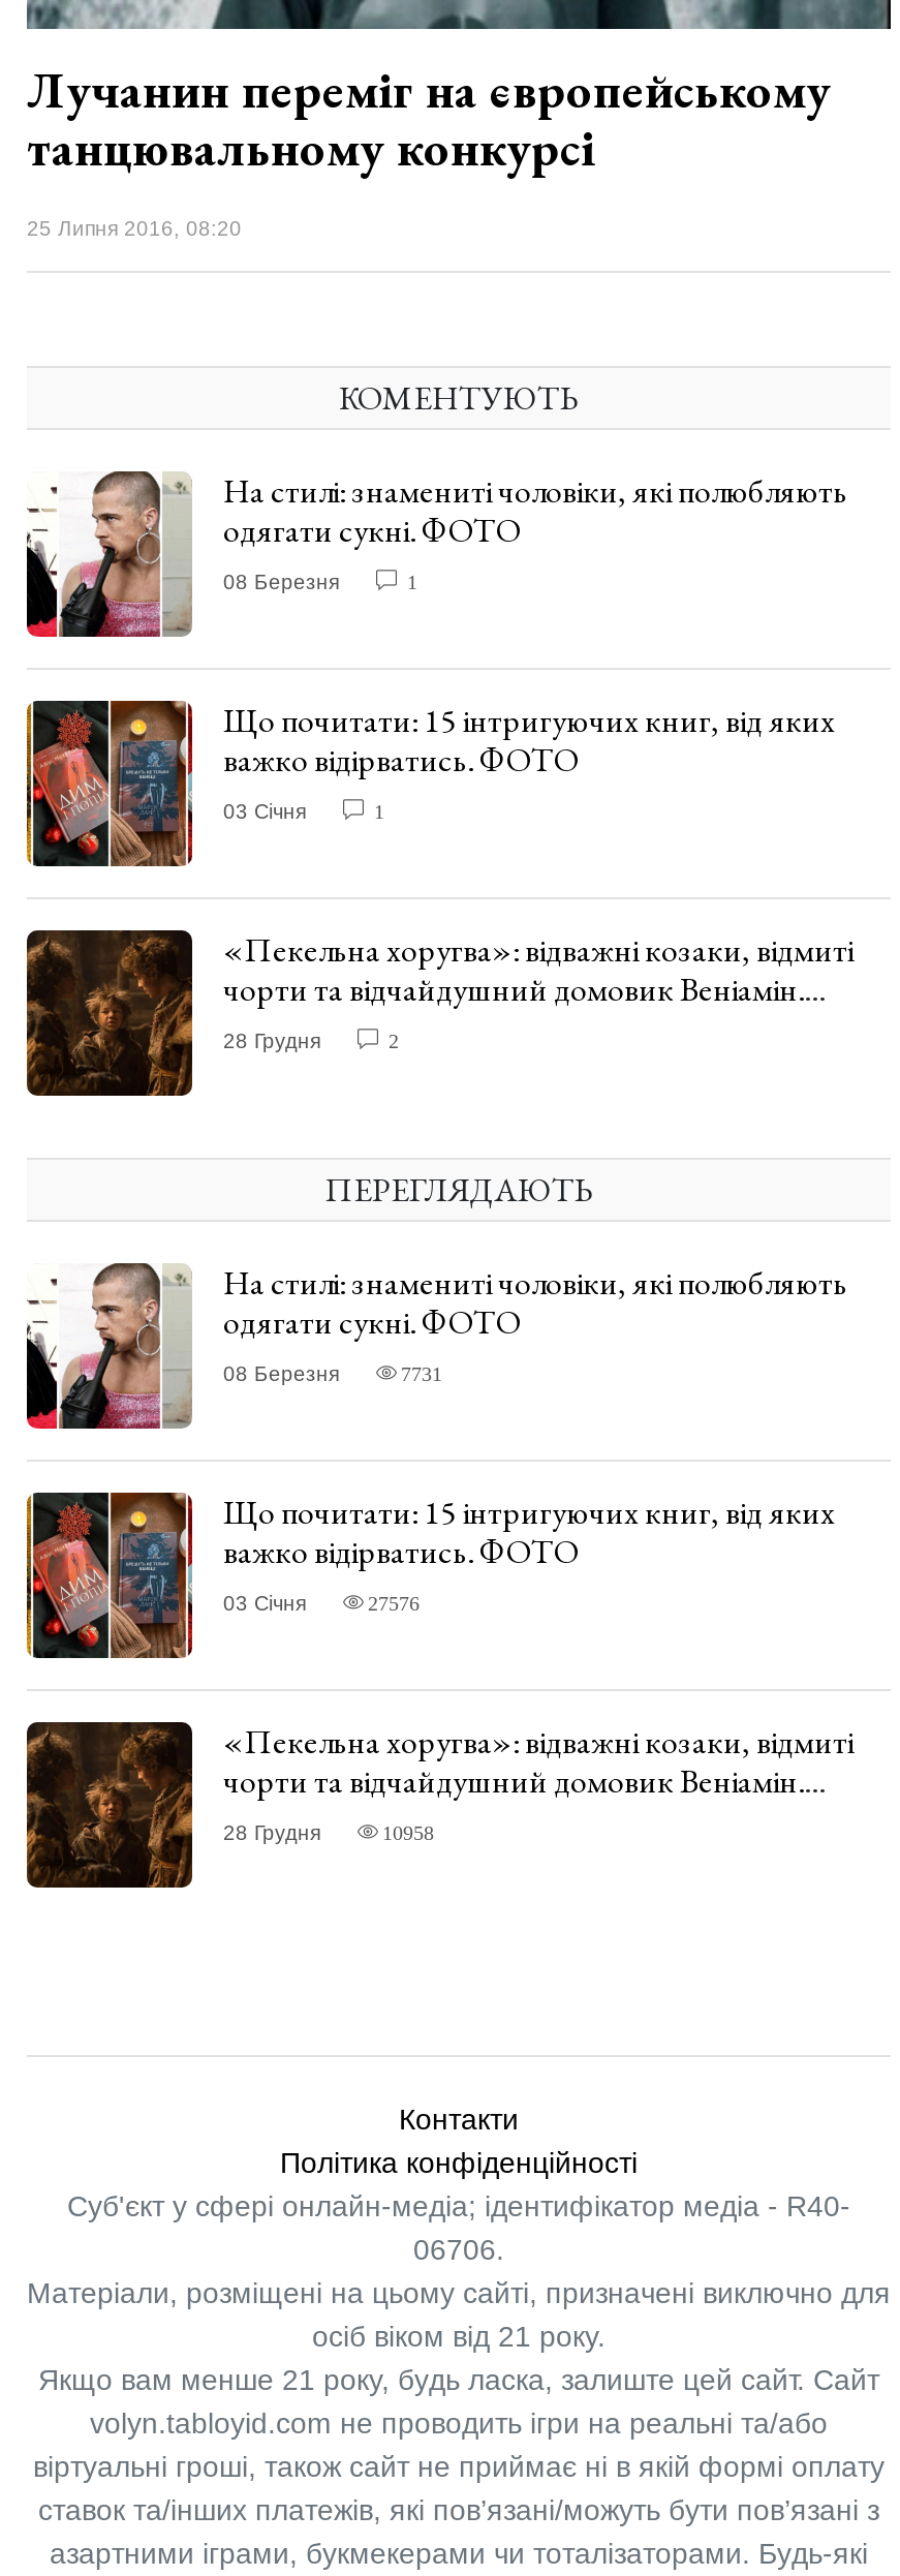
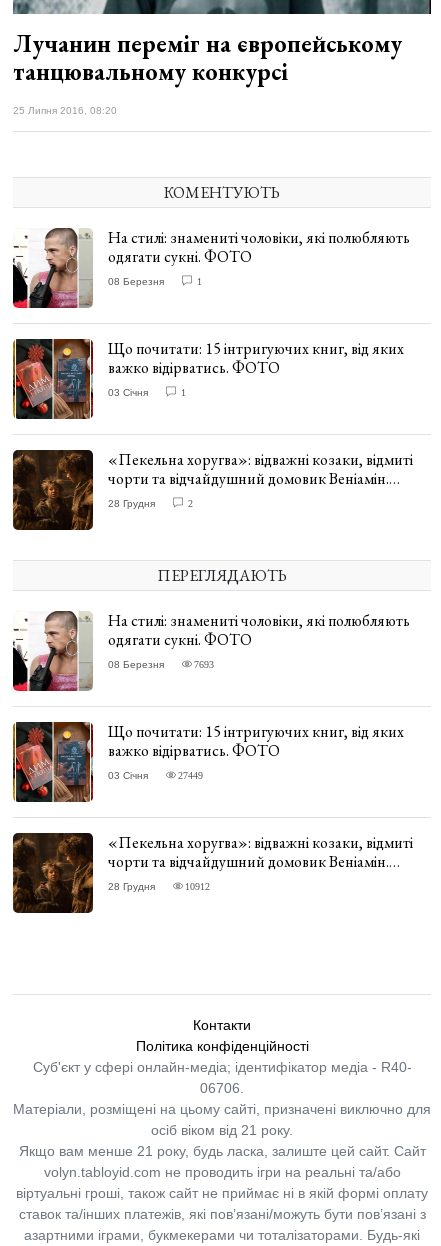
[401,1363,442,1383] 7731 -> [194,659,214,669] 7693
[368,1592,420,1613] 27576 -> [178,770,203,780] 27449
[382,1822,434,1842] 10958 -> [185,881,210,891] 10912

